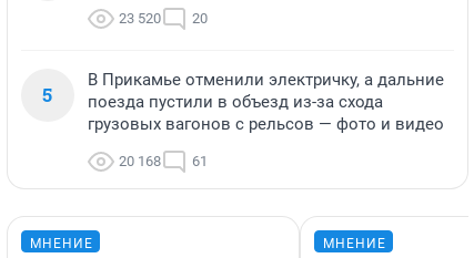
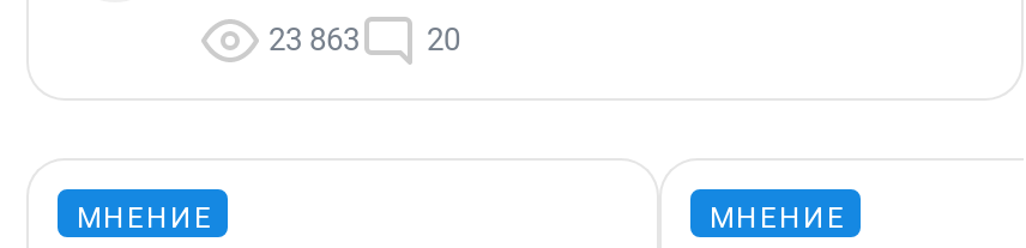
[119,10,208,27] 23 520 20 -> [268,22,460,58] 23 863 20
[88,70,444,170] В Прикамье отменили электричку, а дальние | поезда пустили в объезд из-за схода | грузовых вагонов с рельсов — фото и видео | 20 168 | 61 -> none
[42,82,53,108] 5 -> none

